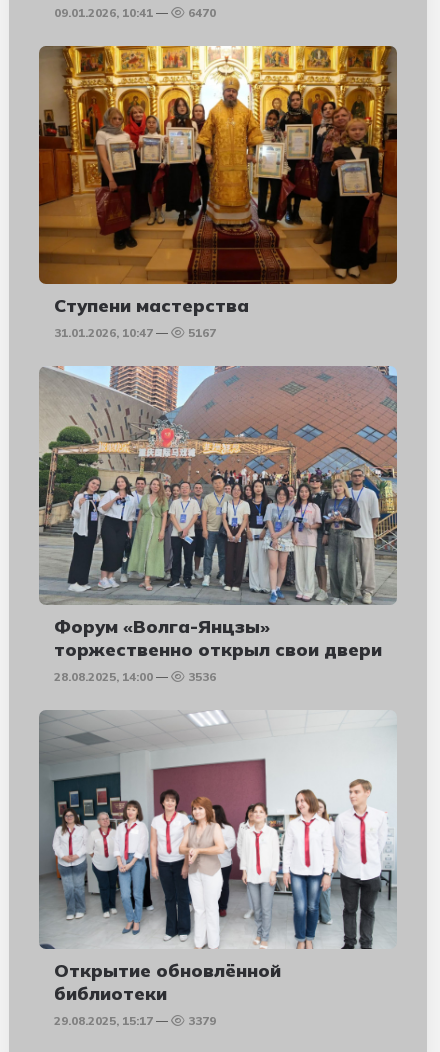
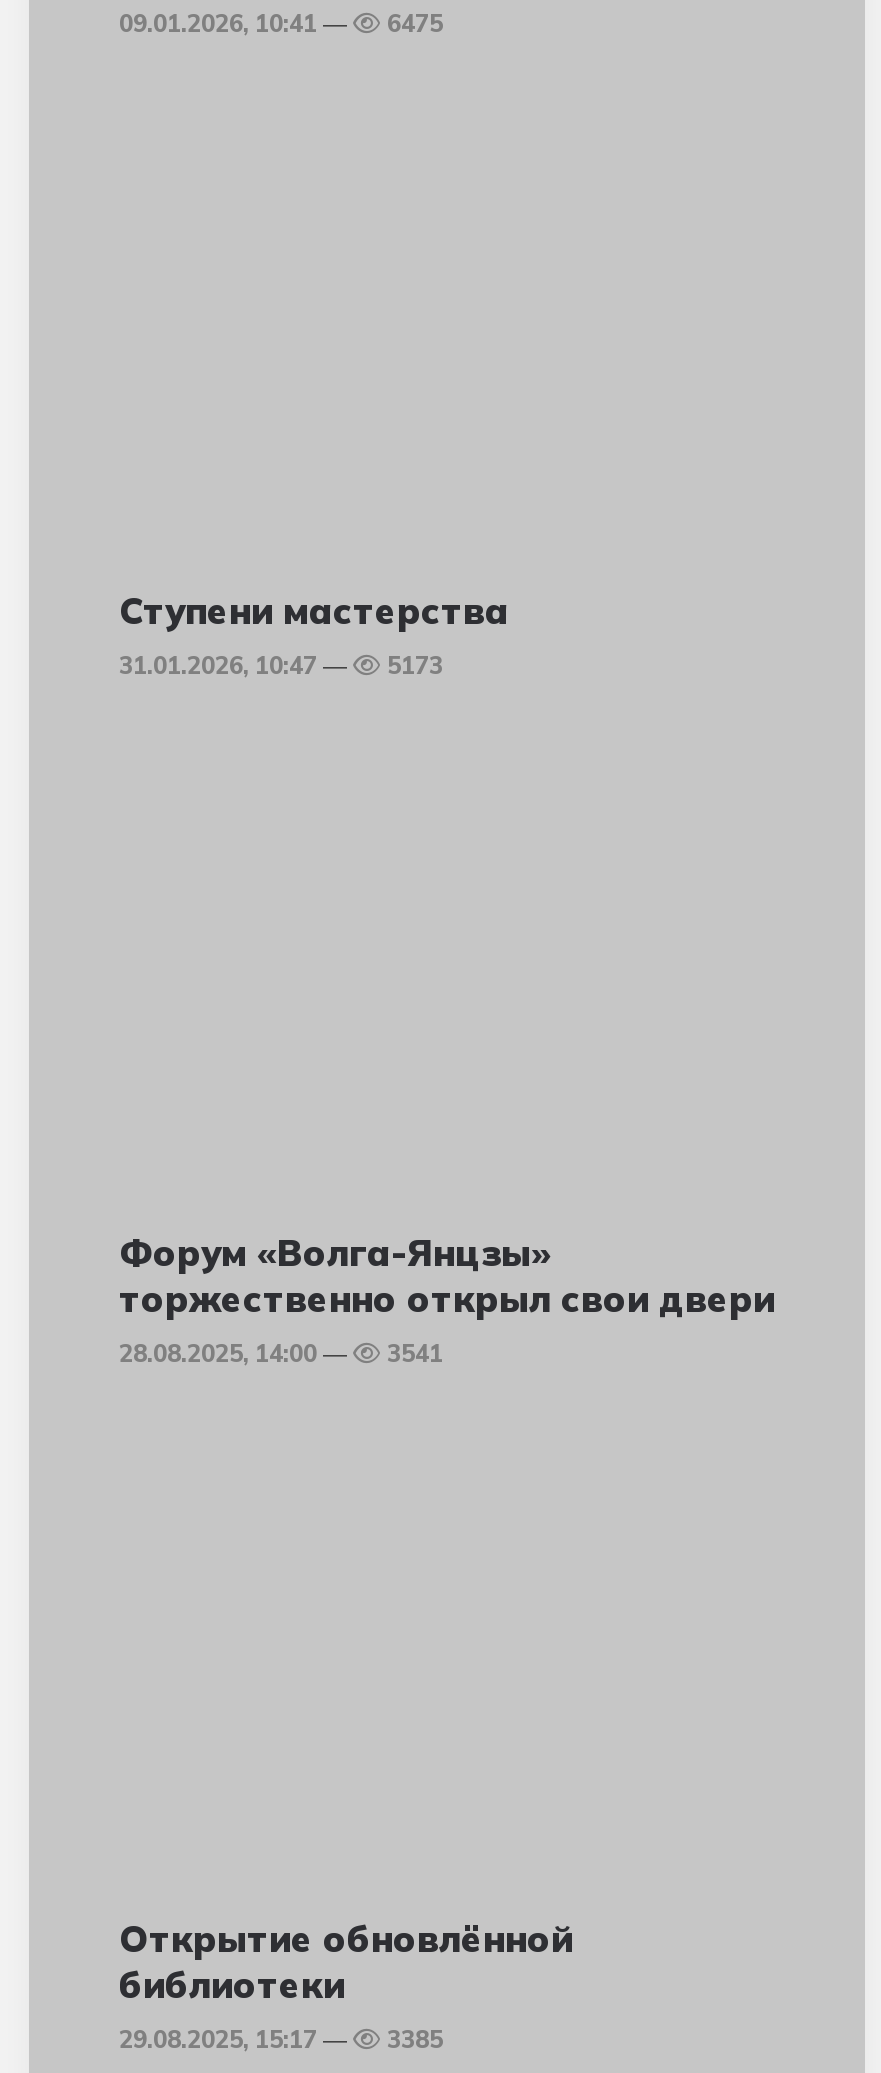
[188,5,216,20] 6470 -> [387,9,443,39] 6475
[38,45,398,285] [image] -> none
[188,325,216,340] 5167 -> [387,650,443,680] 5173
[38,365,398,606] [image] -> none
[188,669,216,684] 3536 -> [387,1338,443,1368] 3541
[38,710,397,950] [image] -> none
[188,1012,216,1027] 3379 -> [387,2025,443,2055] 3385

